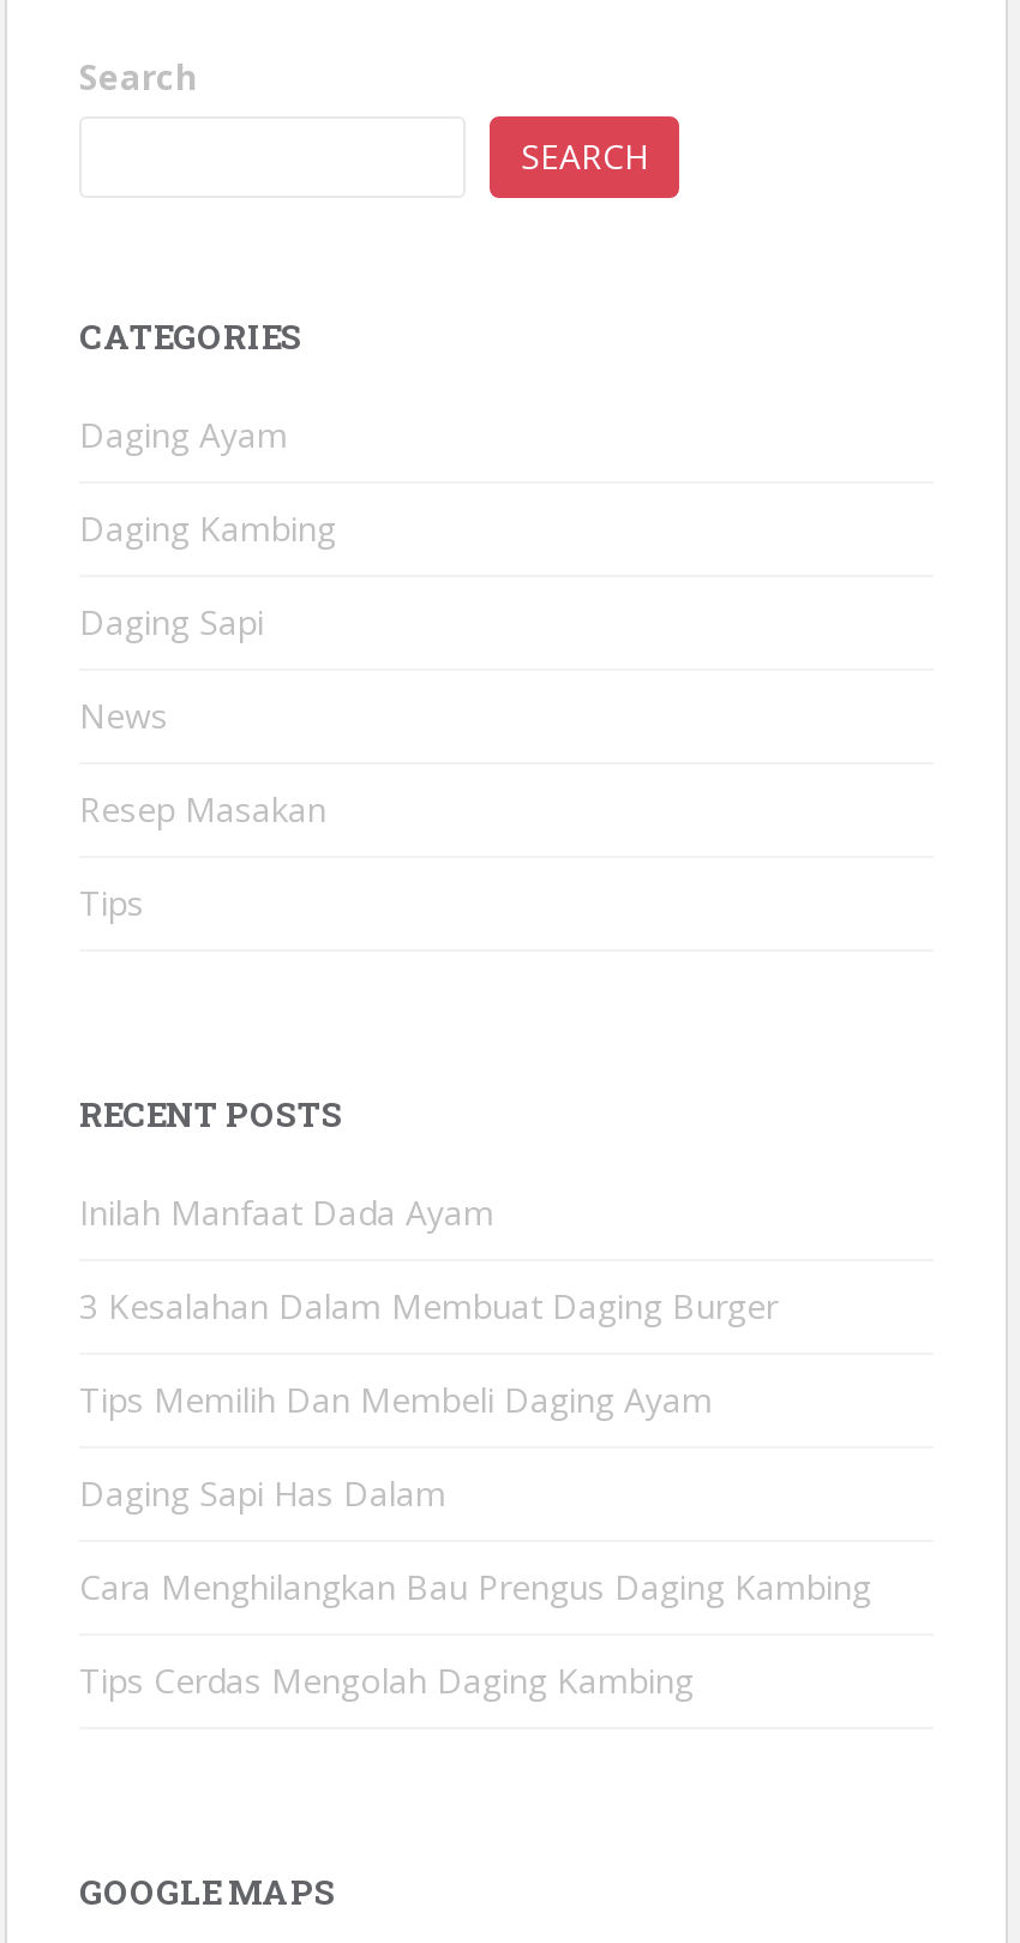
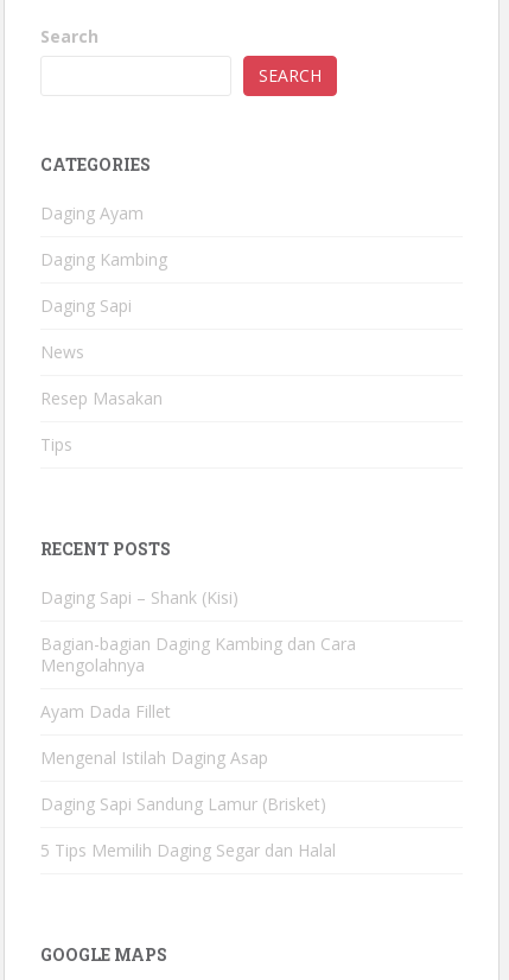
[79,1189,494,1235] Inilah Manfaat Dada Ayam -> [40,586,238,609] Daging Sapi – Shank (Kisi)
[79,1283,778,1329] 3 Kesalahan Dalam Membuat Daging Burger -> [40,632,356,676] Bagian-bagian Daging Kambing dan Cara | Mengolahnya
[79,1377,713,1422] Tips Memilih Dan Membeli Daging Ayam -> [40,700,171,723] Ayam Dada Fillet
[79,1470,446,1516] Daging Sapi Has Dalam -> [40,746,268,769] Mengenal Istilah Daging Asap
[79,1564,871,1609] Cara Menghilangkan Bau Prengus Daging Kambing -> [40,793,326,815] Daging Sapi Sandung Lamur (Brisket)
[79,1657,694,1703] Tips Cerdas Mengolah Daging Kambing -> [40,839,336,861] 5 Tips Memilih Daging Segar dan Halal

